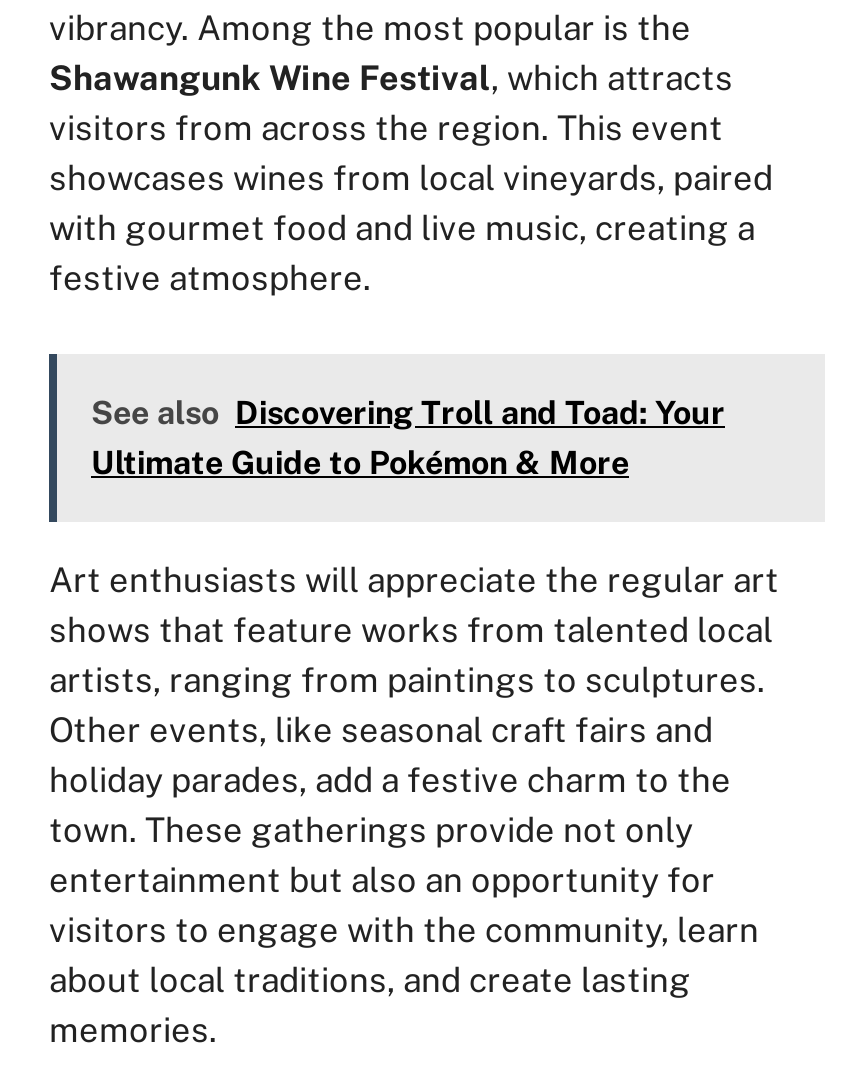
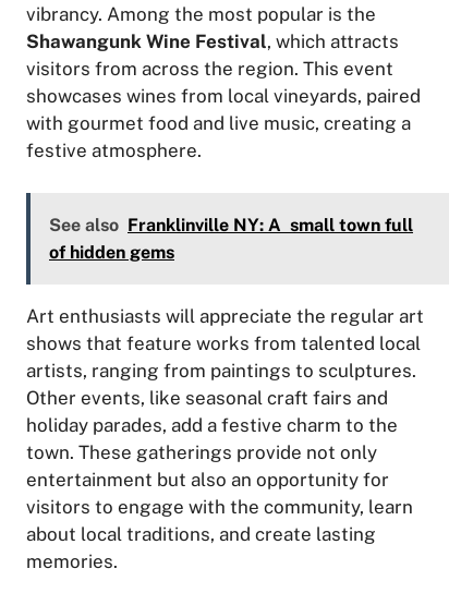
[91,394,725,482] See also Discovering Troll and Toad: Your | Ultimate Guide to Pokémon & More -> [49,215,413,263] See also Franklinville NY: A small town full | of hidden gems

